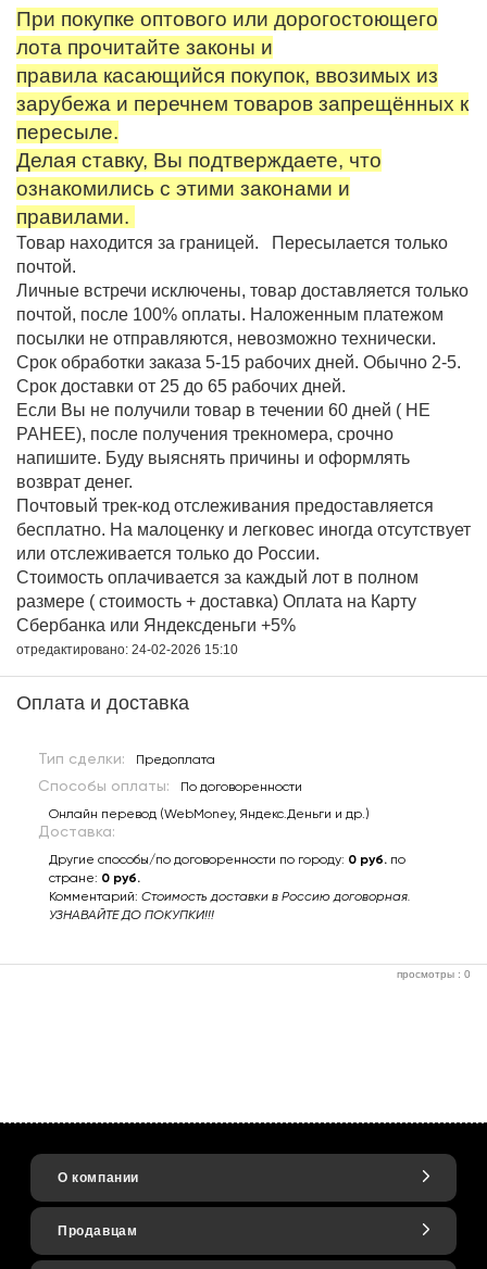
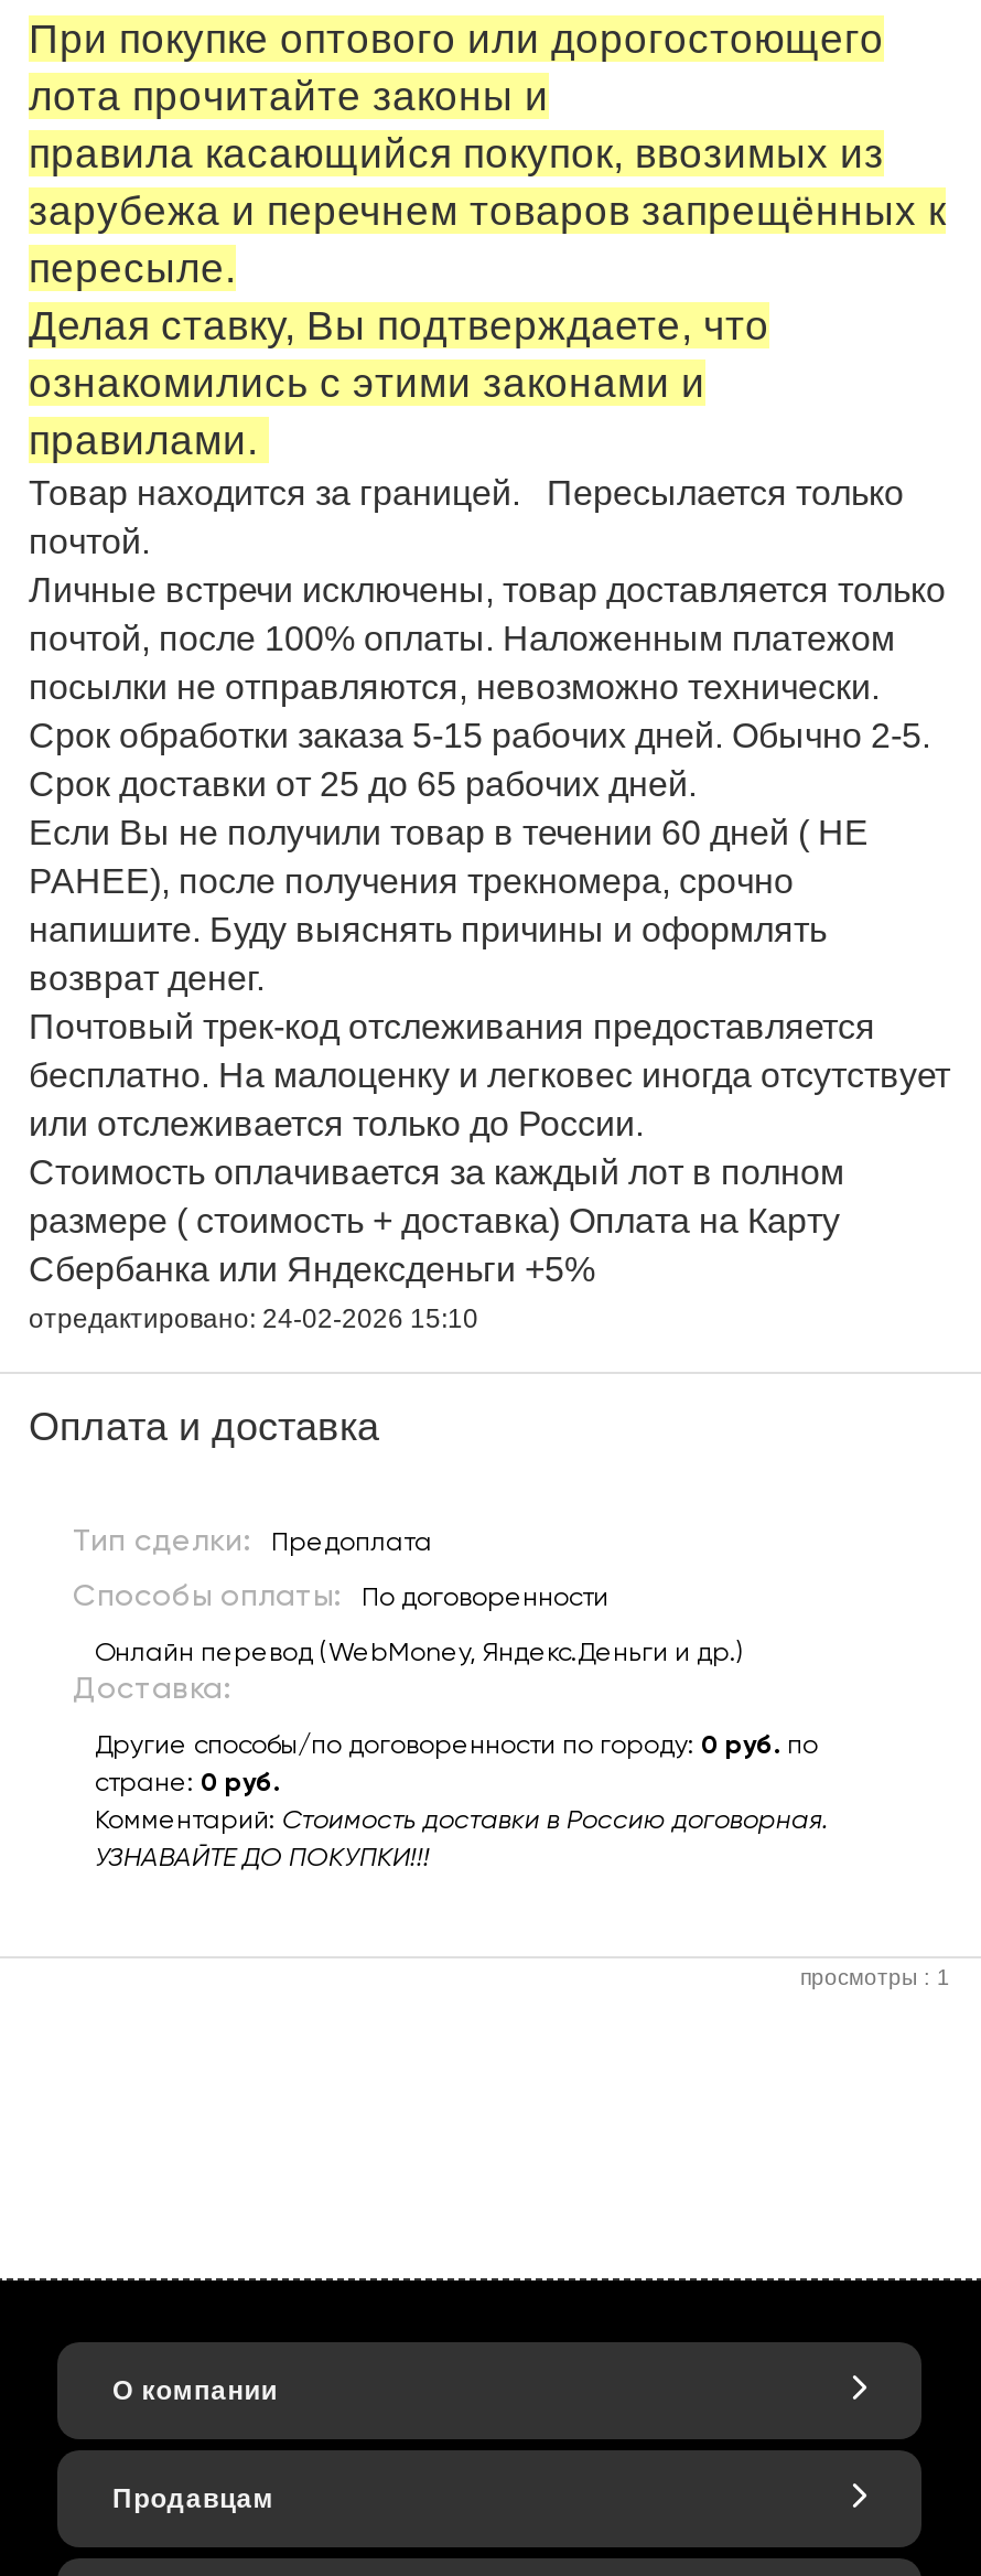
[397,968,471,980] просмотры : 0 -> [800,1965,950,1989] просмотры : 1

